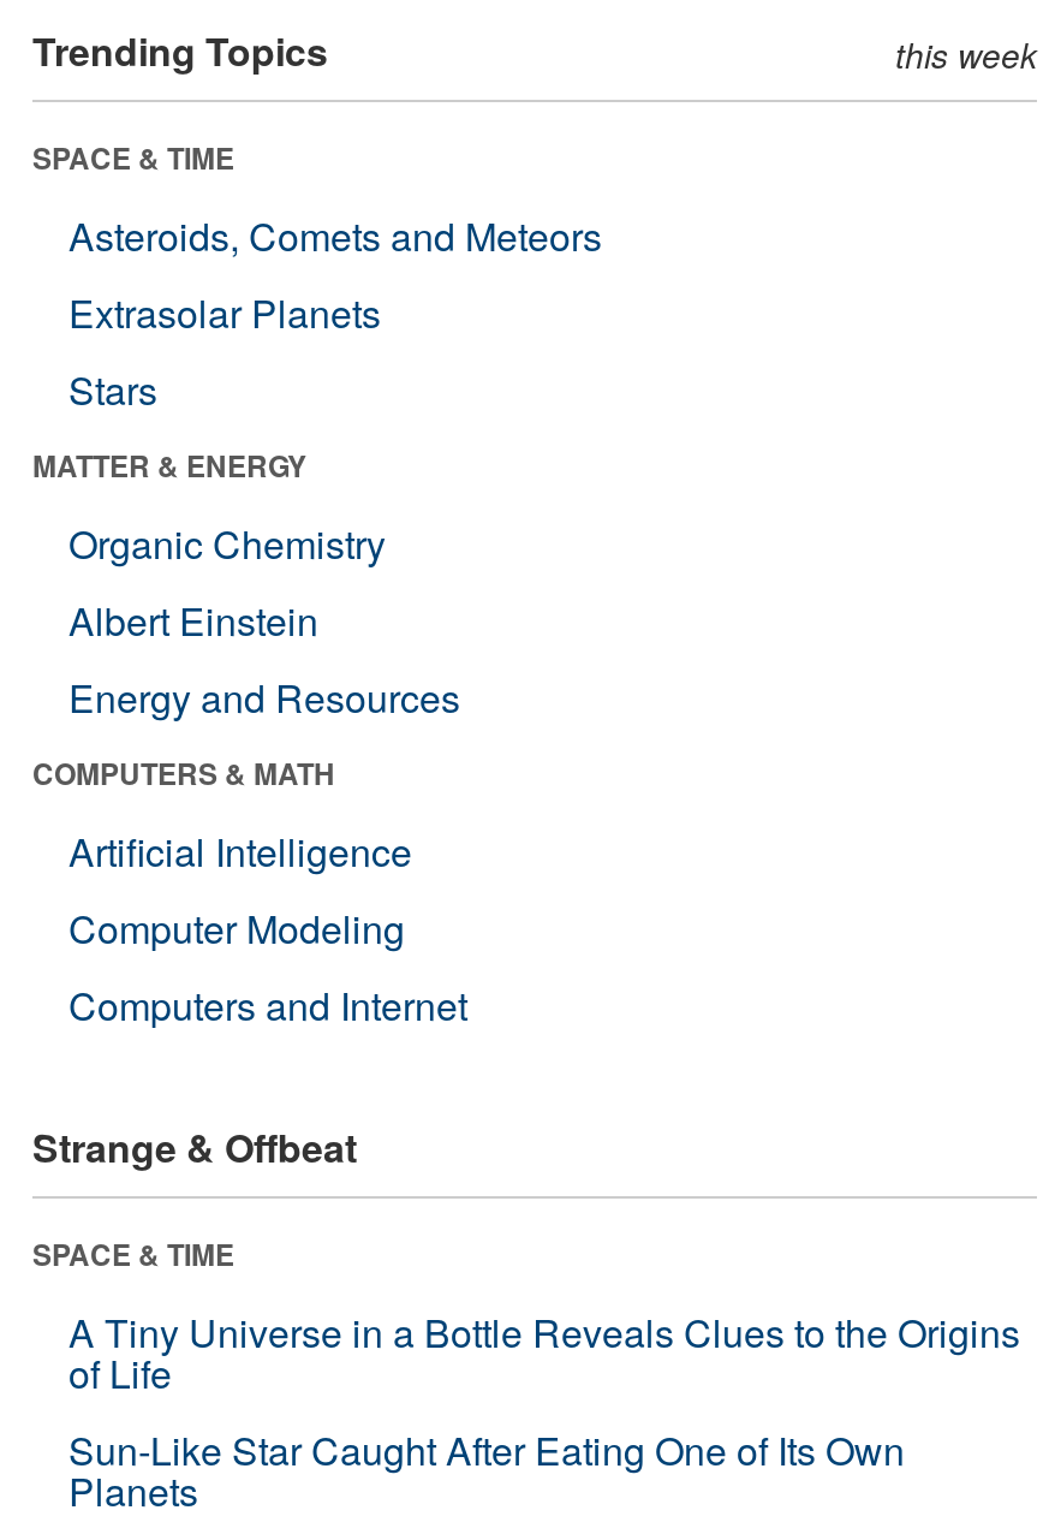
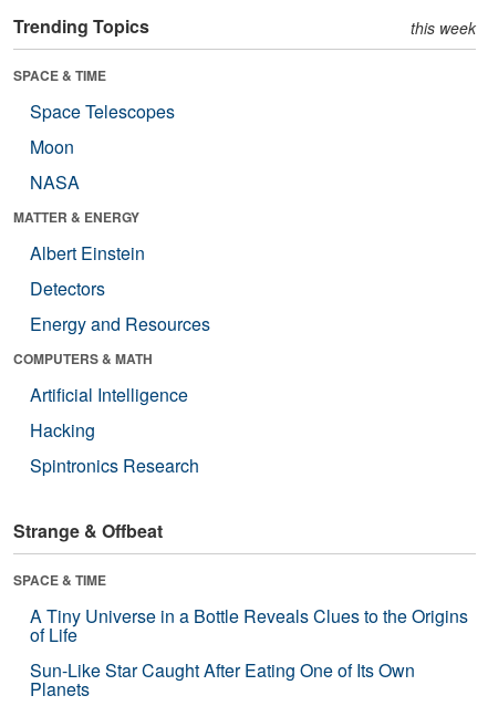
[68,208,602,417] Asteroids, Comets and Meteors | Extrasolar Planets | Stars -> [30,98,175,195] Space Telescopes | Moon | NASA
[68,515,386,571] Organic Chemistry -> none
moved [68,592,318,648] -> [30,240,145,265]: Albert Einstein
none -> [30,275,105,301] Detectors
[68,900,467,1032] Computer Modeling | Computers and Internet -> [30,417,199,478] Hacking | Spintronics Research

